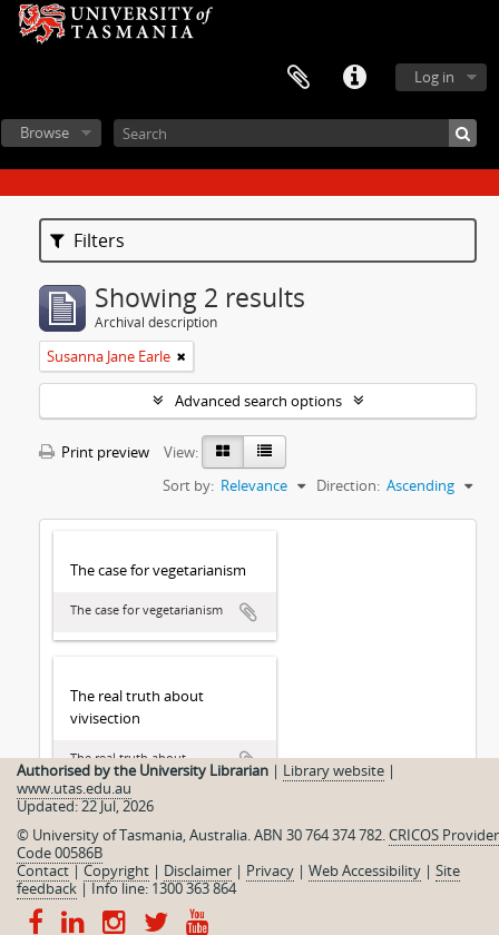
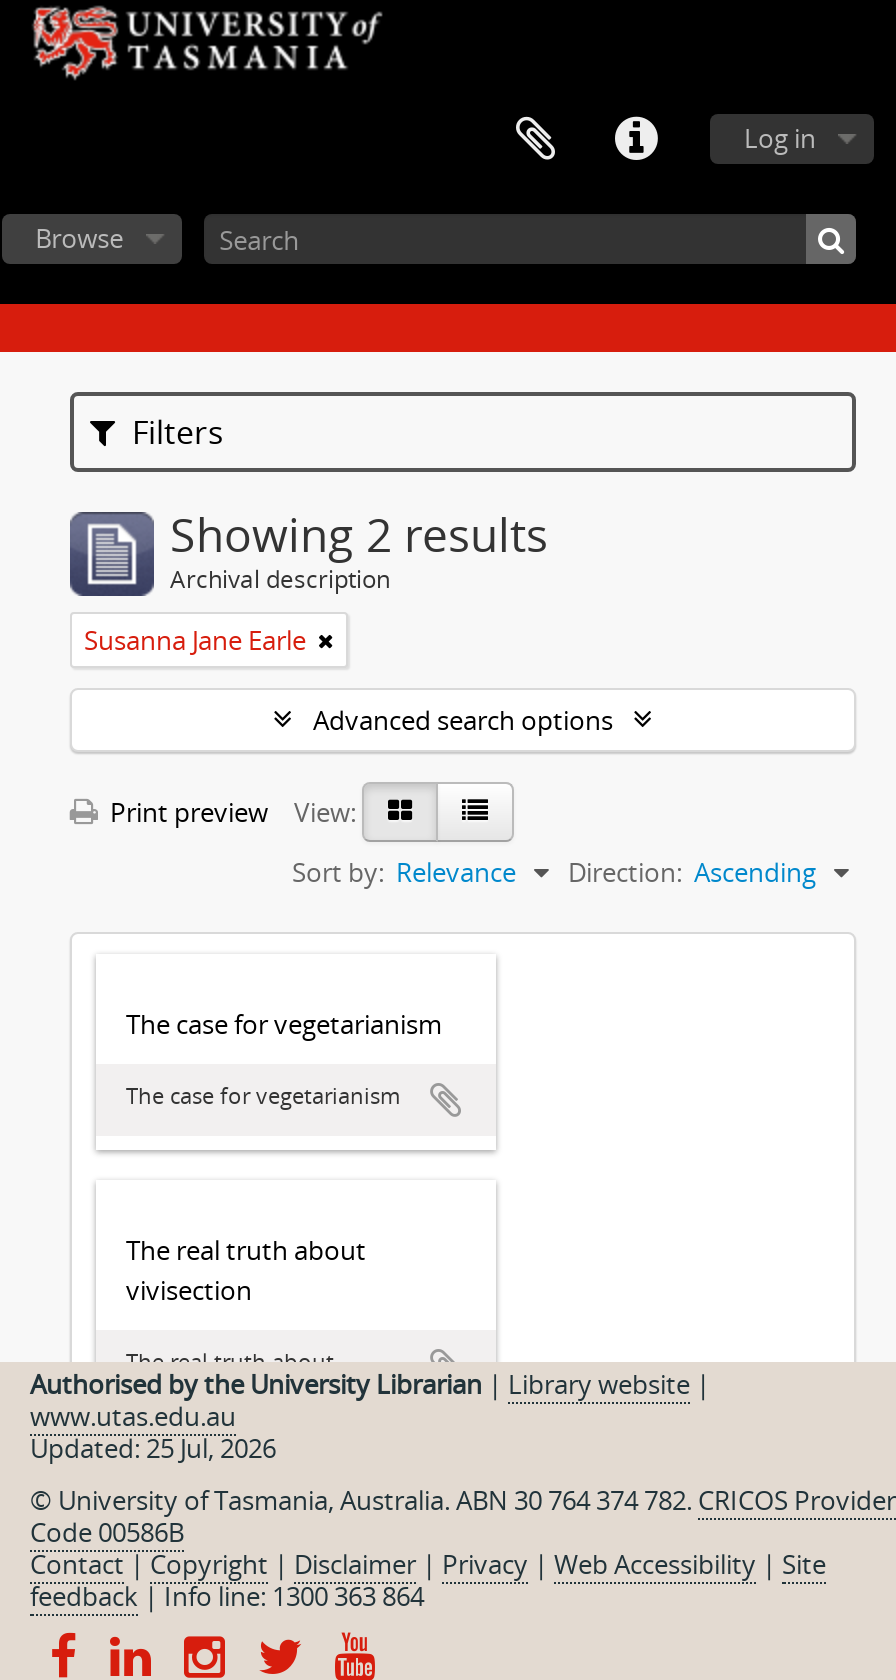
[17,796,154,816] Updated: 22 Jul, 2026 -> [30,1430,276,1466] Updated: 25 Jul, 2026

